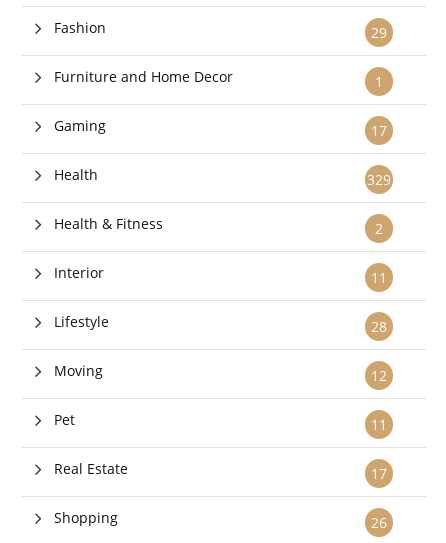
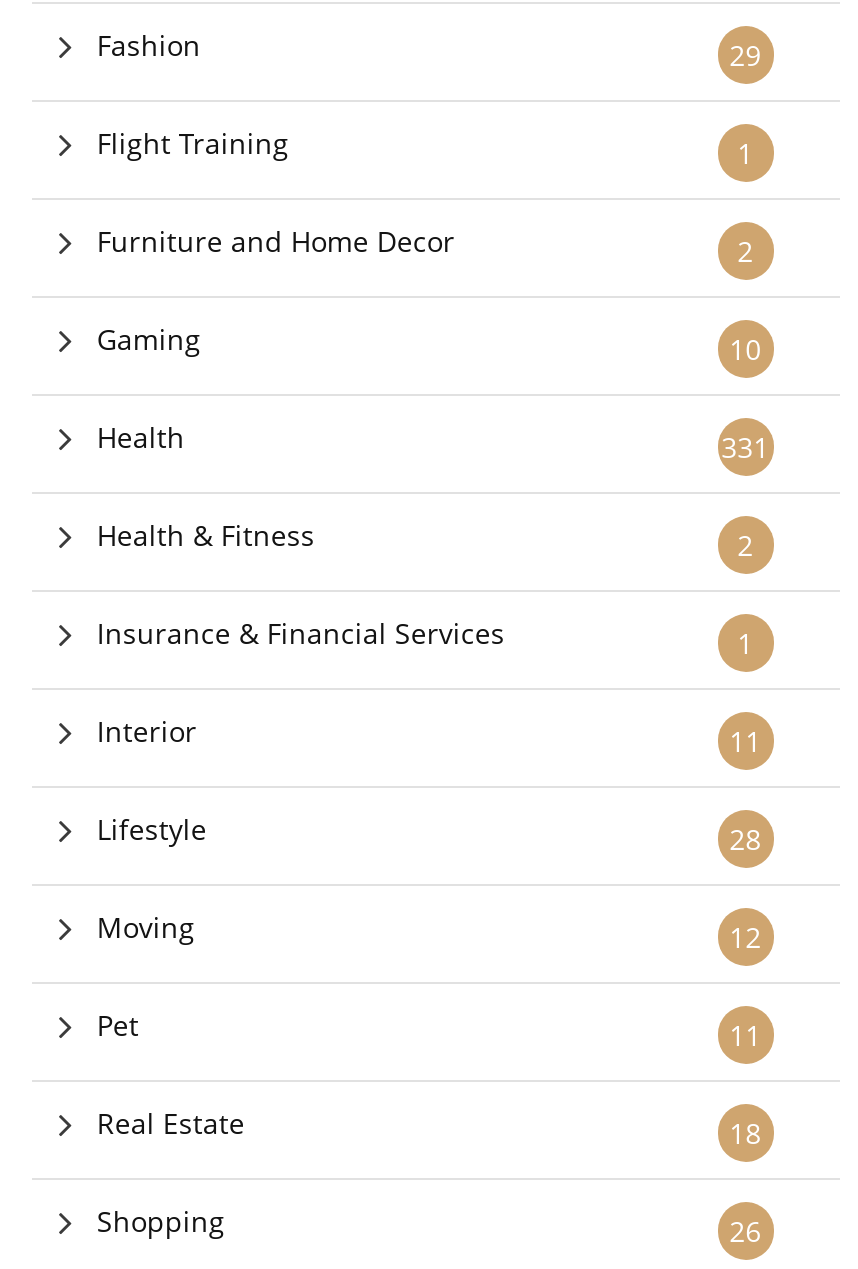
none -> [97,125,753,271] Flight Training | 2
[371,121,387,140] 17 -> [729,331,761,369] 10
[367,170,391,189] 329 -> [721,429,769,467] 331
none -> [97,615,753,663] 1 | Insurance & Financial Services
[371,464,387,483] 17 -> [729,1115,761,1153] 18

